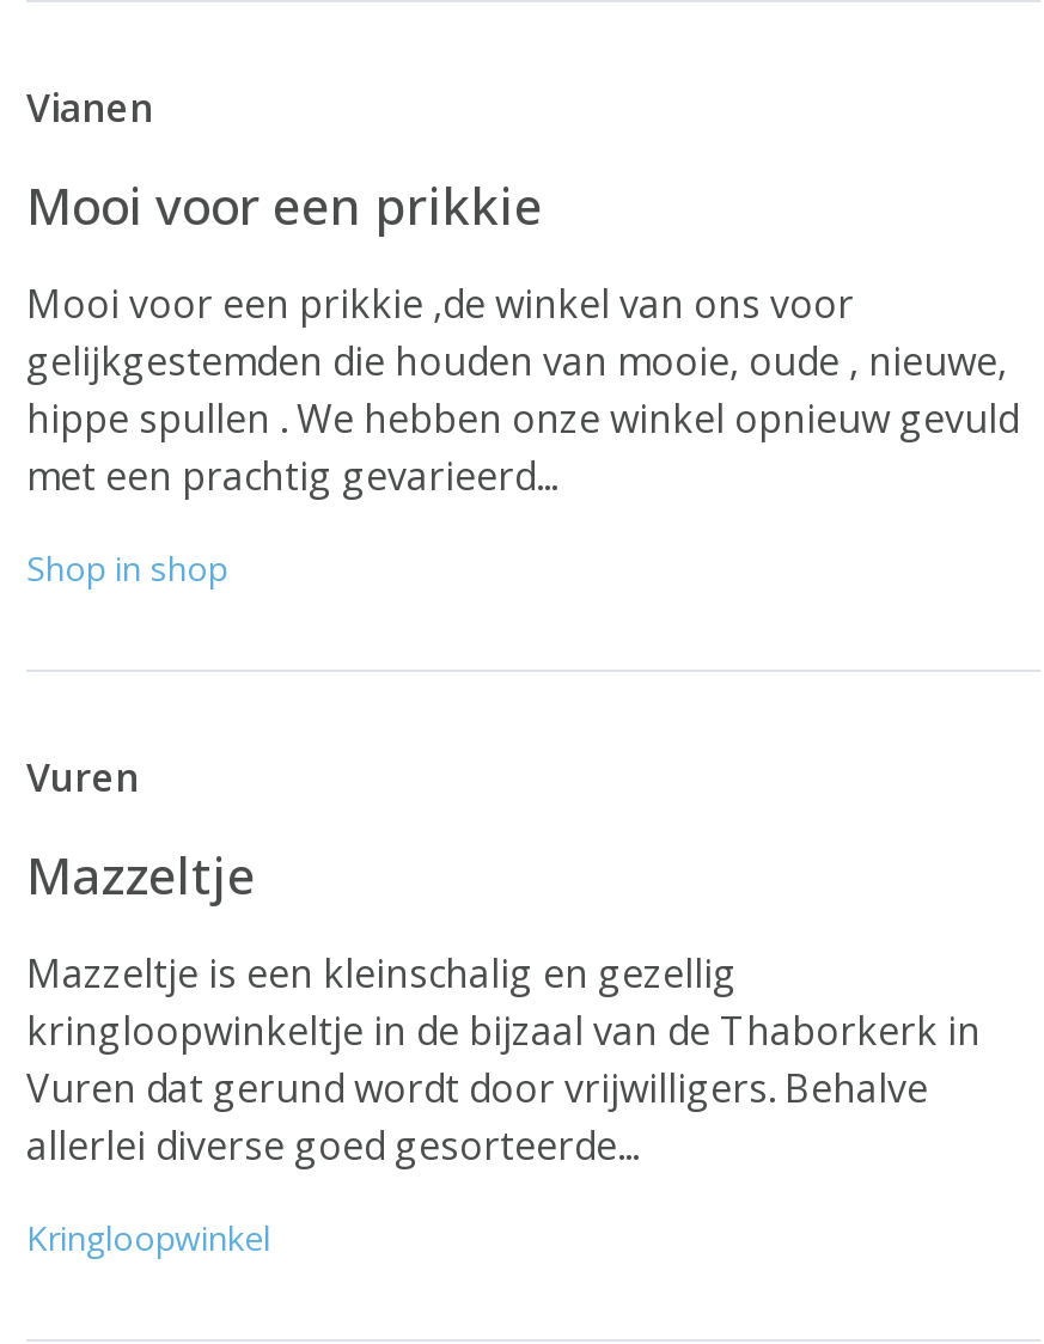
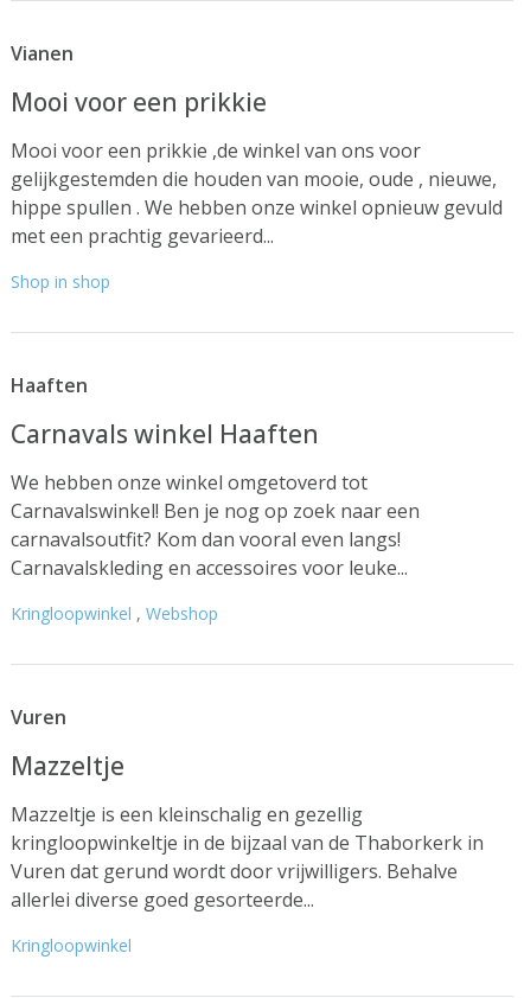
none -> [11,372,420,625] Haaften | Carnavals winkel Haaften | We hebben onze winkel omgetoverd tot | Carnavalswinkel! Ben je nog op zoek naar een | carnavalsoutfit? Kom dan vooral even langs! | Carnavalskleding en accessoires voor leuke... | Kringloopwinkel, Webshop

